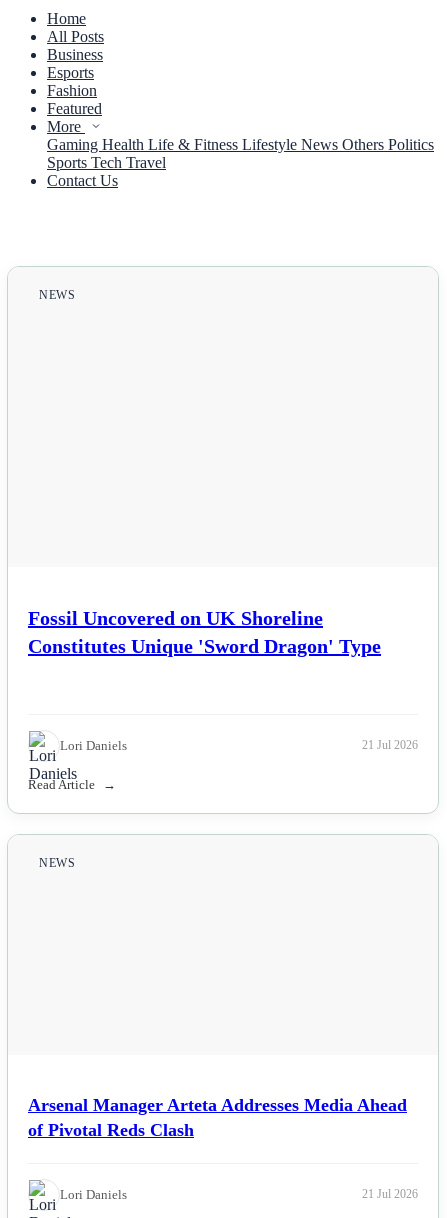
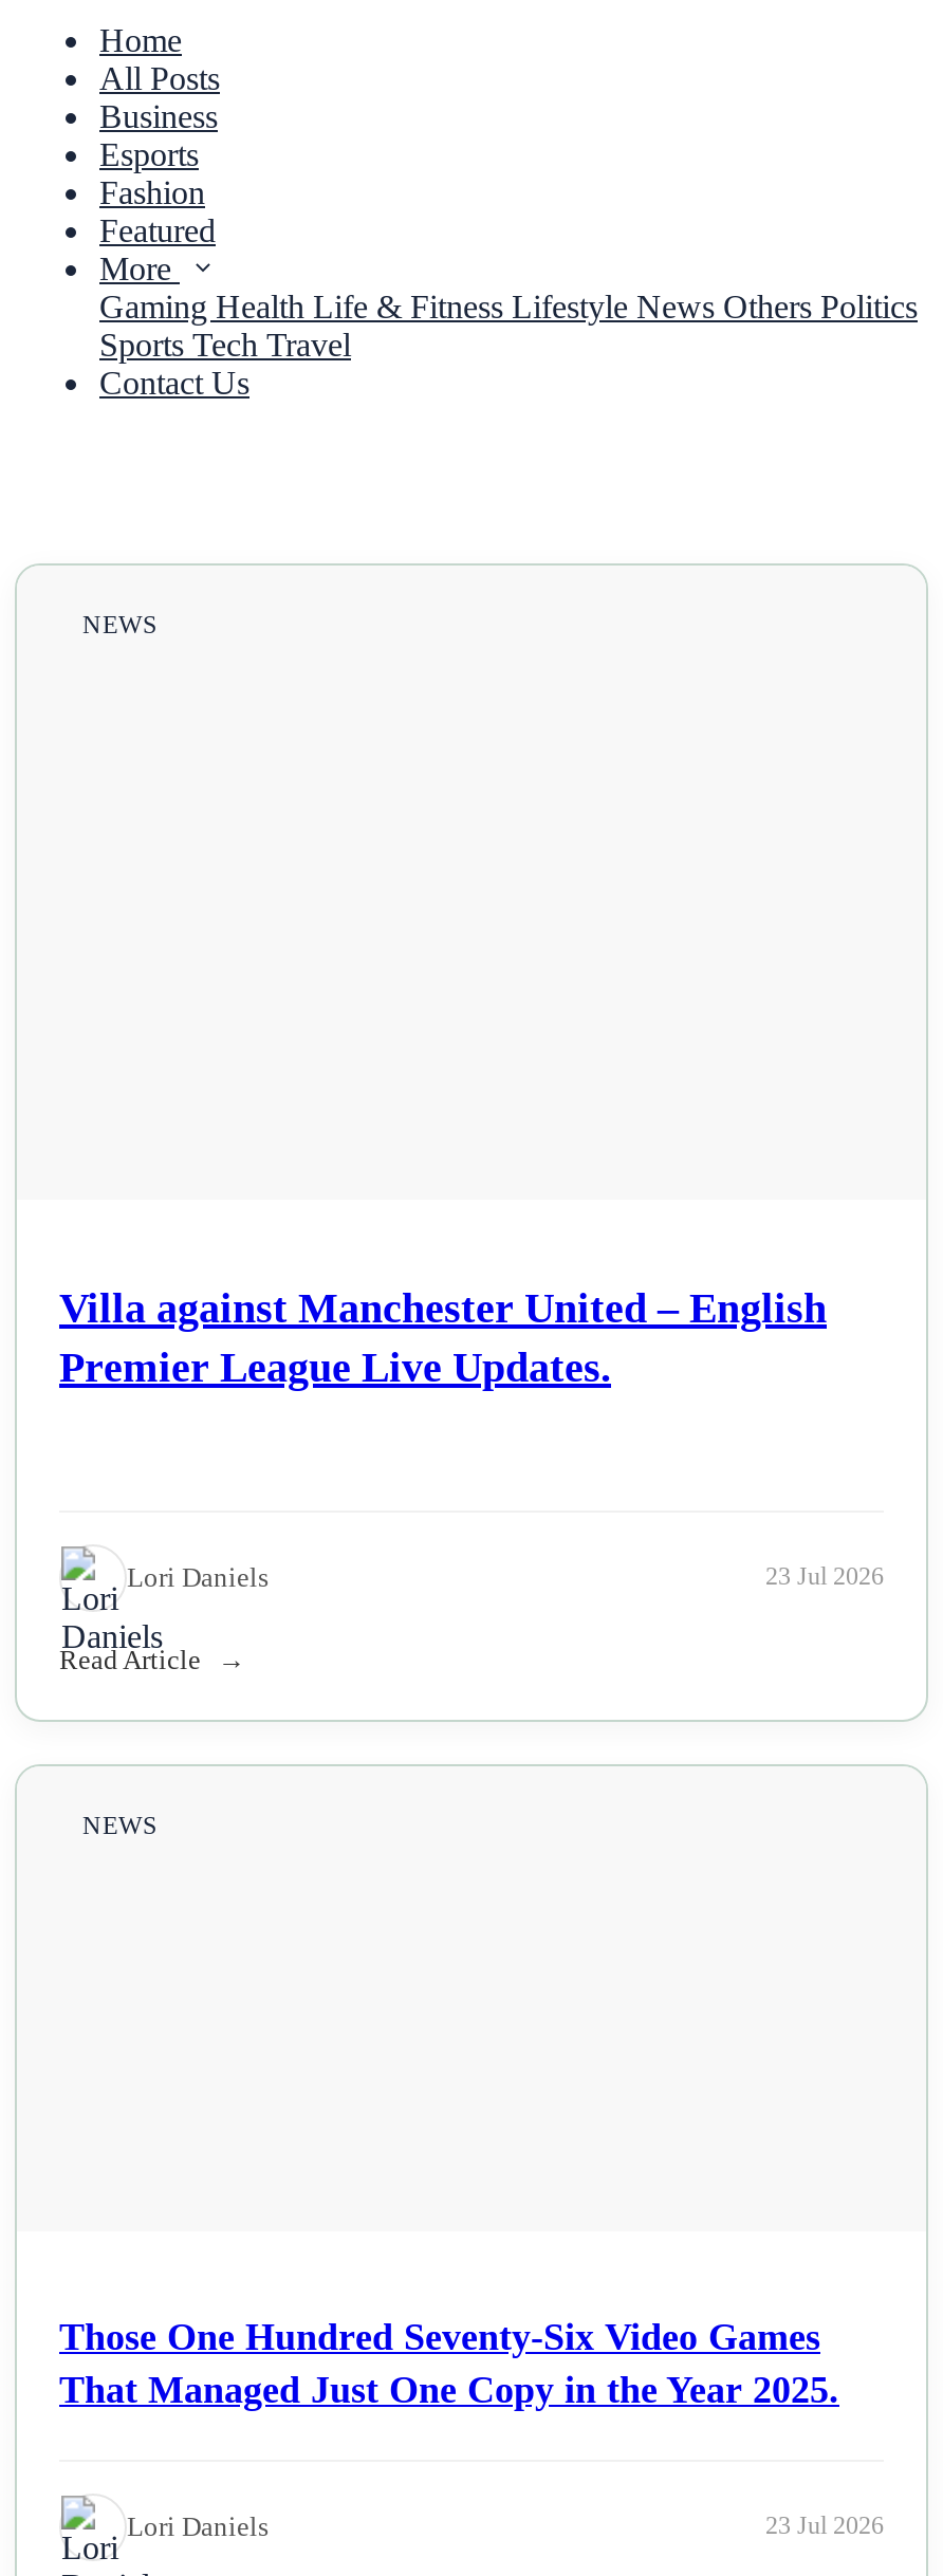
[28,607,381,657] Fossil Uncovered on UK Shoreline | Constitutes Unique 'Sword Dragon' Type -> [59,1283,827,1389] Villa against Manchester United – English | Premier League Live Updates.
[362,738,418,752] 21 Jul 2026 -> [765,1561,884,1591] 23 Jul 2026
[28,1095,407,1140] Arsenal Manager Arteta Addresses Media Ahead | of Pivotal Reds Clash -> [59,2315,839,2410] Those One Hundred Seventy-Six Video Games | That Managed Just One Copy in the Year 2025.
[362,1187,418,1201] 21 Jul 2026 -> [765,2511,884,2540] 23 Jul 2026

